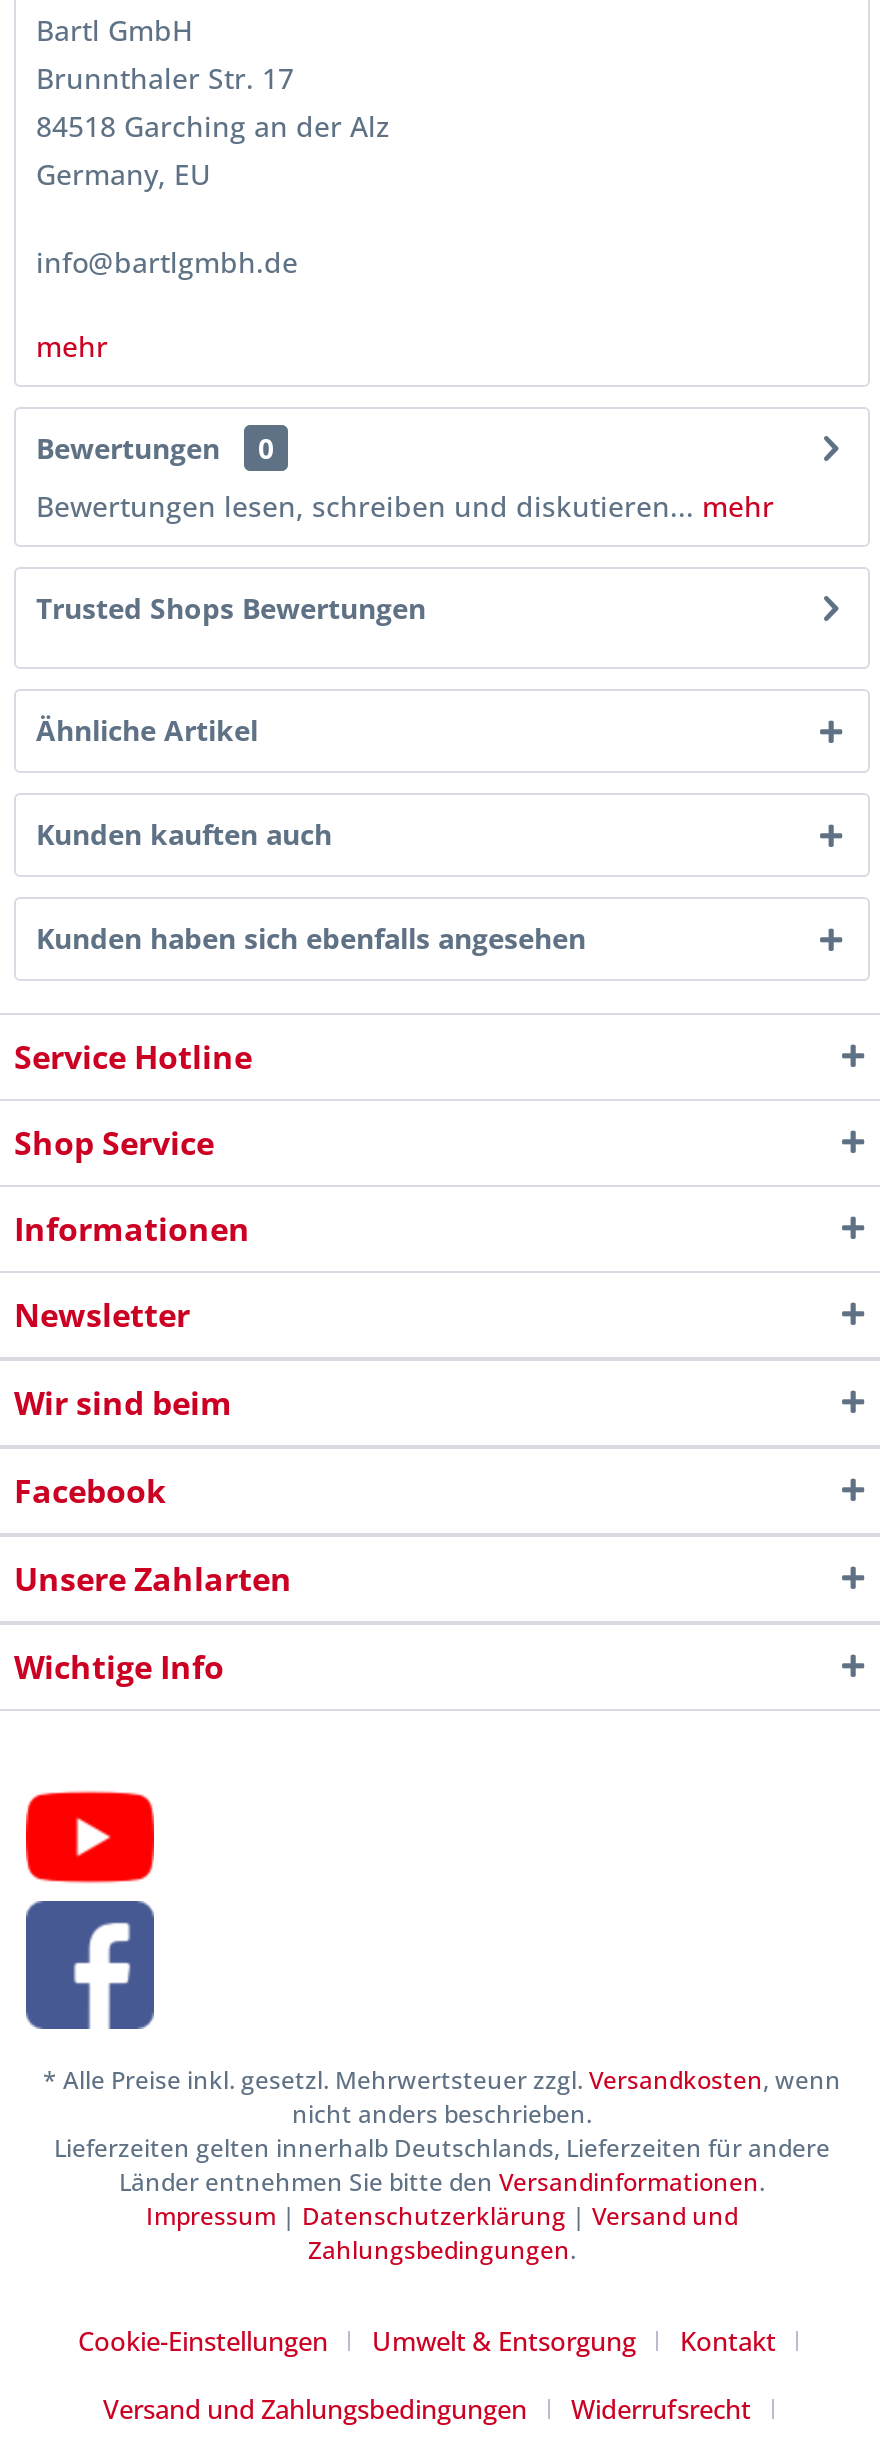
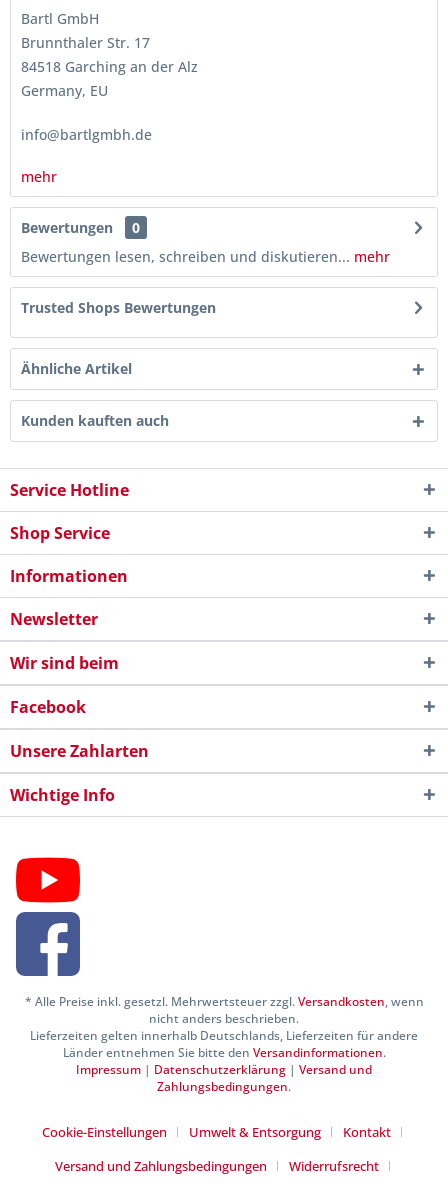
[36,919,586,957] Kunden haben sich ebenfalls angesehen -> none

